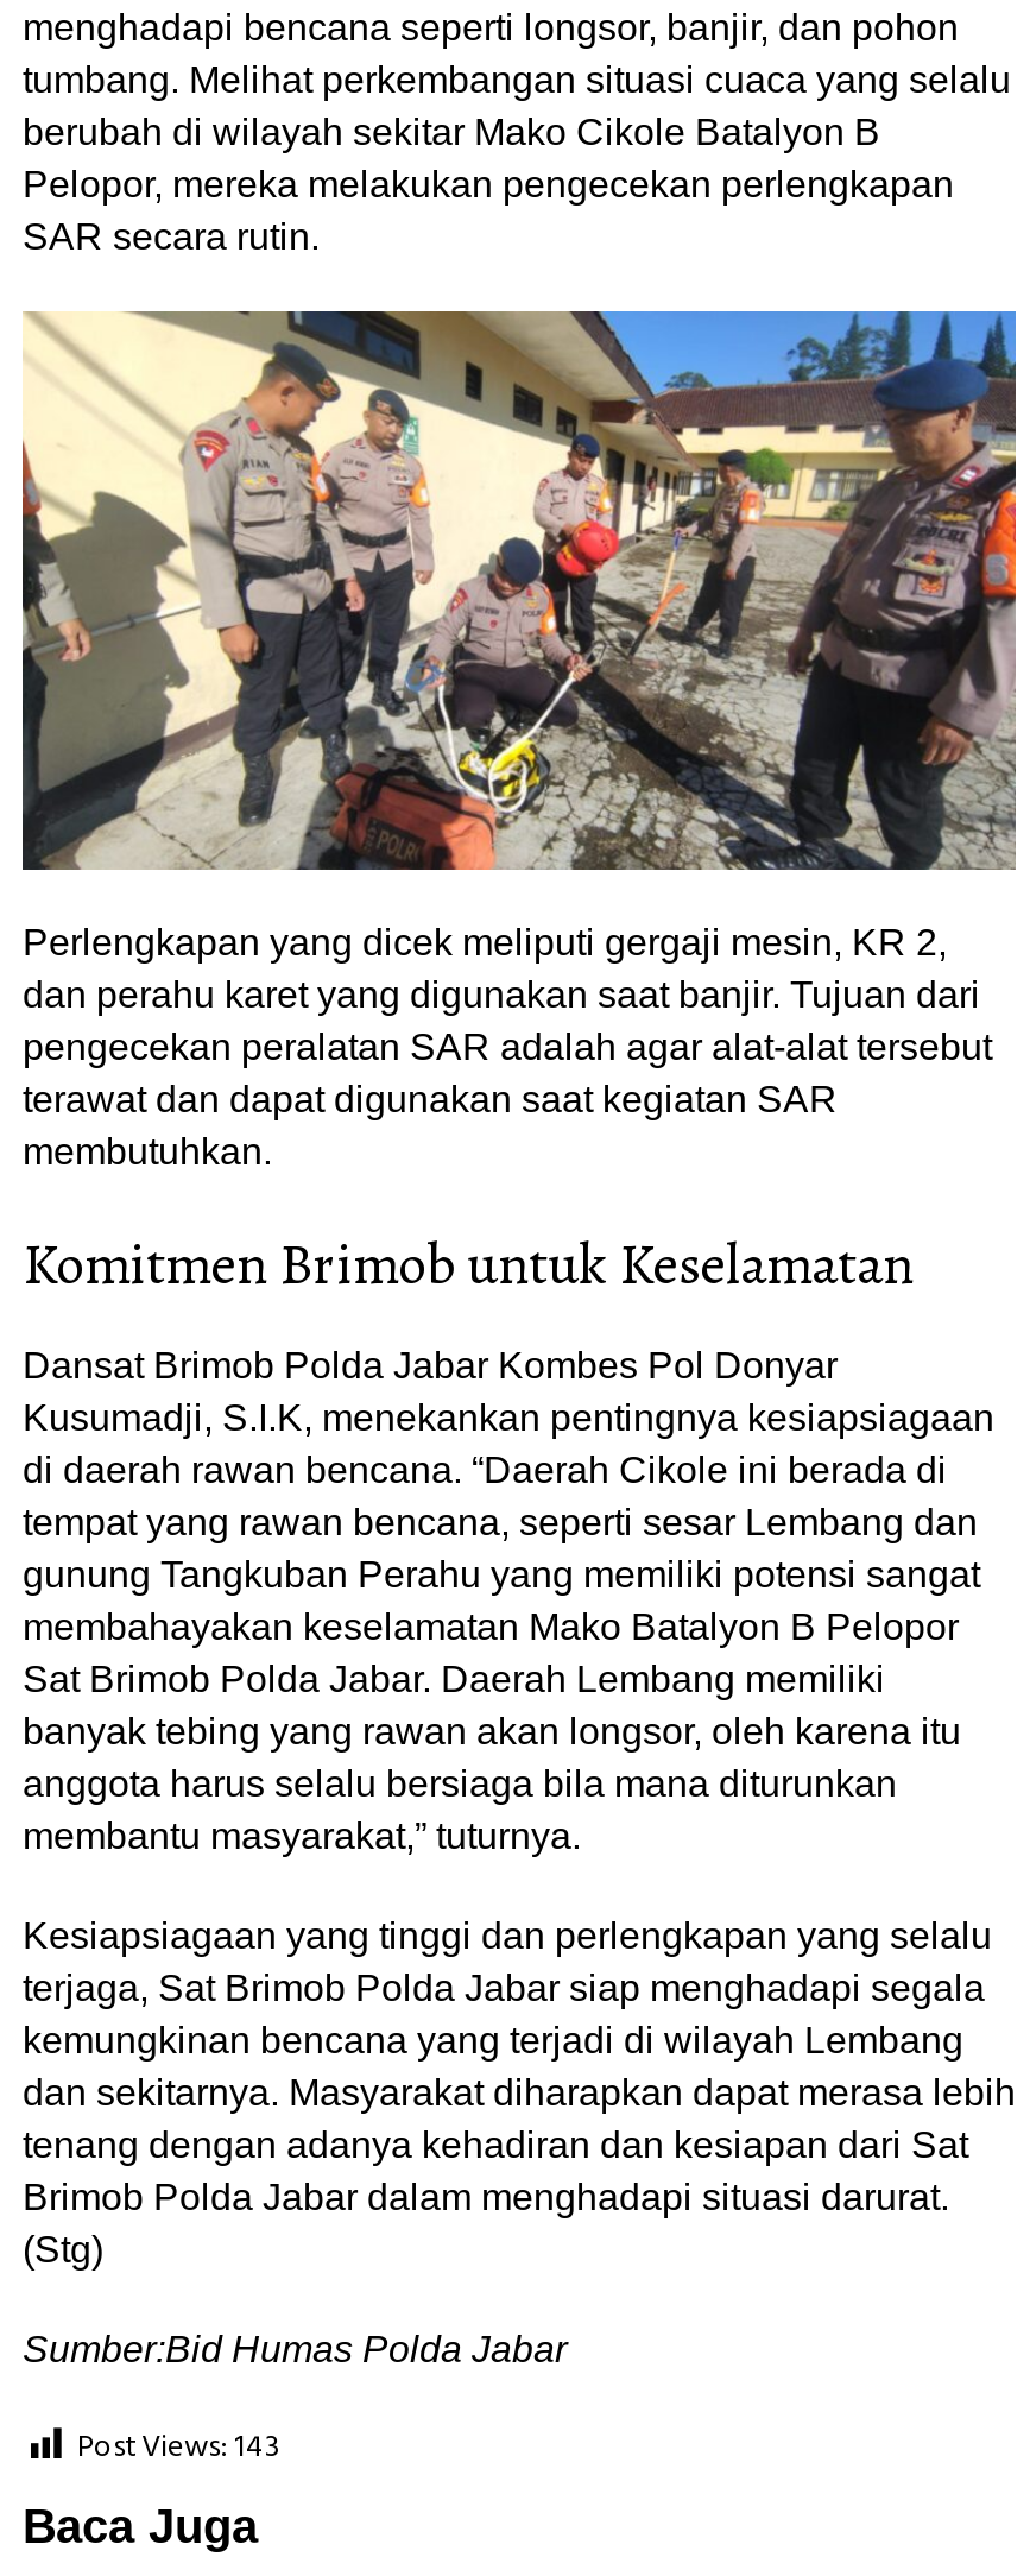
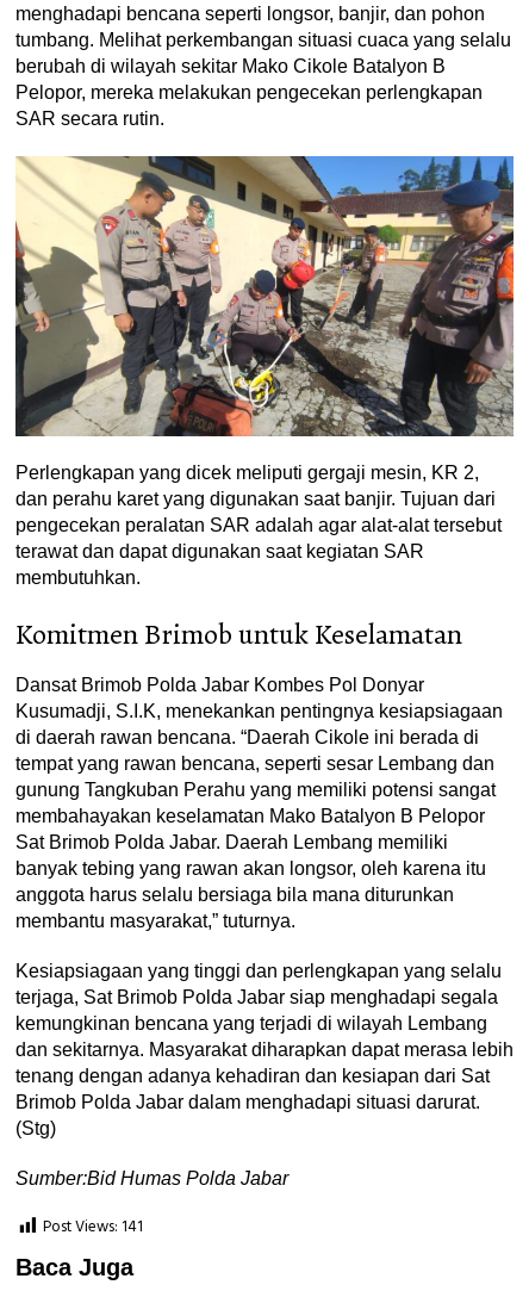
[77,2422,279,2472] Post Views: 143 -> [43,1215,143,1240] Post Views: 141

